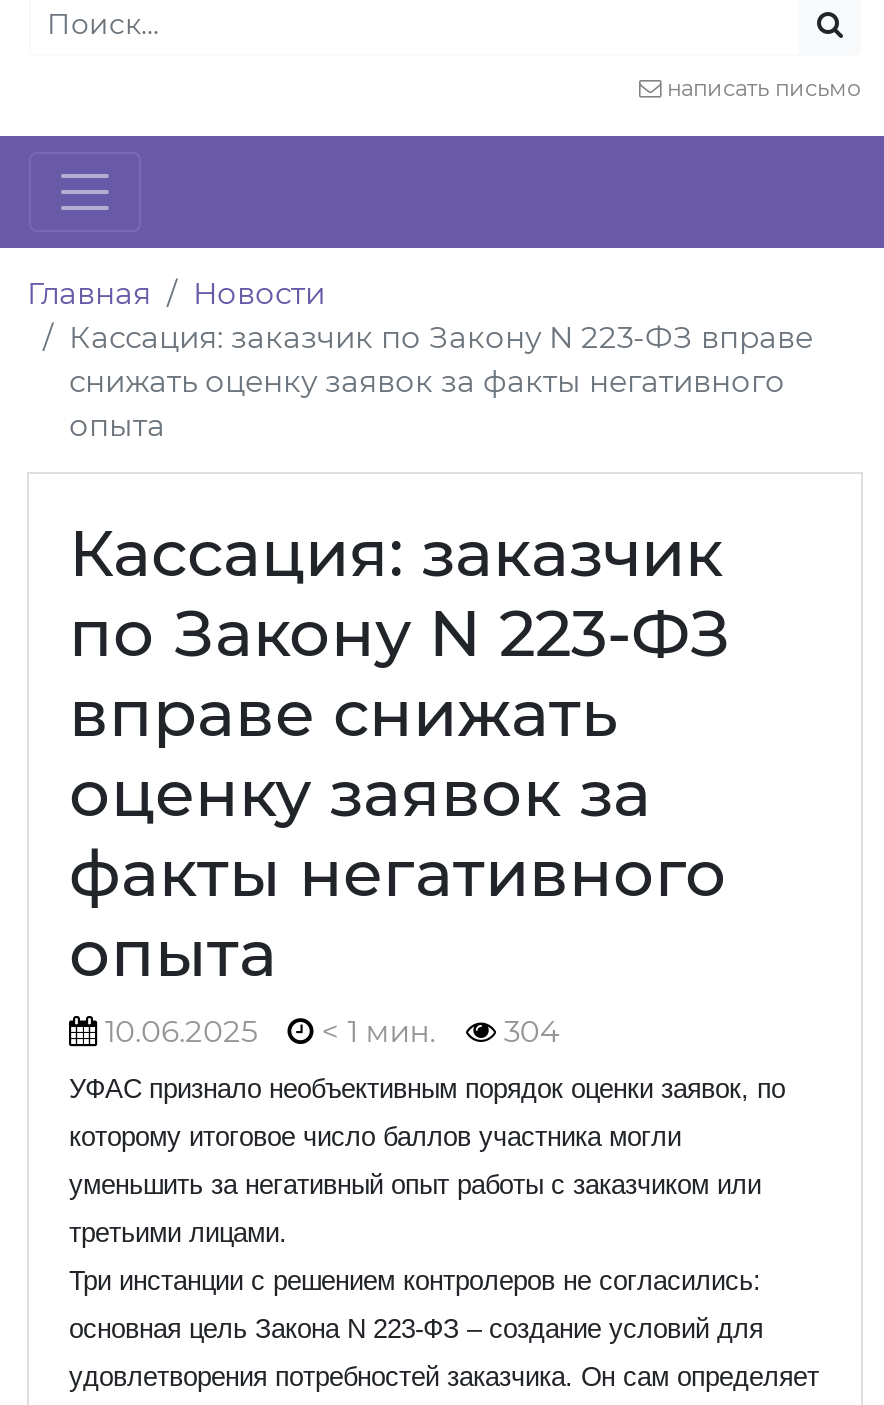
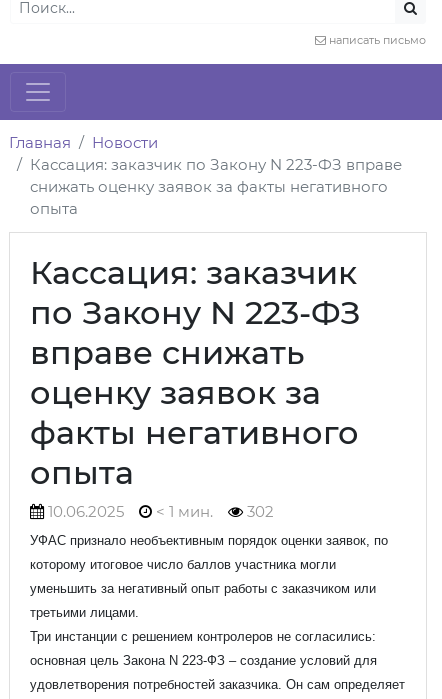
[97,1012,560,1050] 10.06.2025 < 1 мин. 304 -> [44,502,274,521] 10.06.2025 < 1 мин. 302

